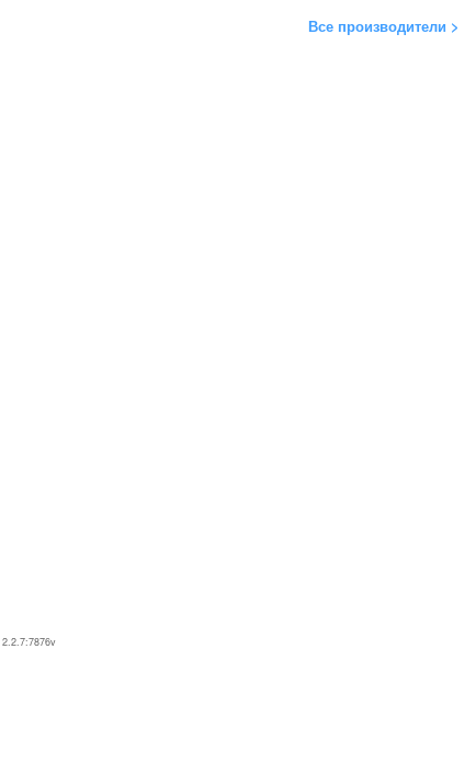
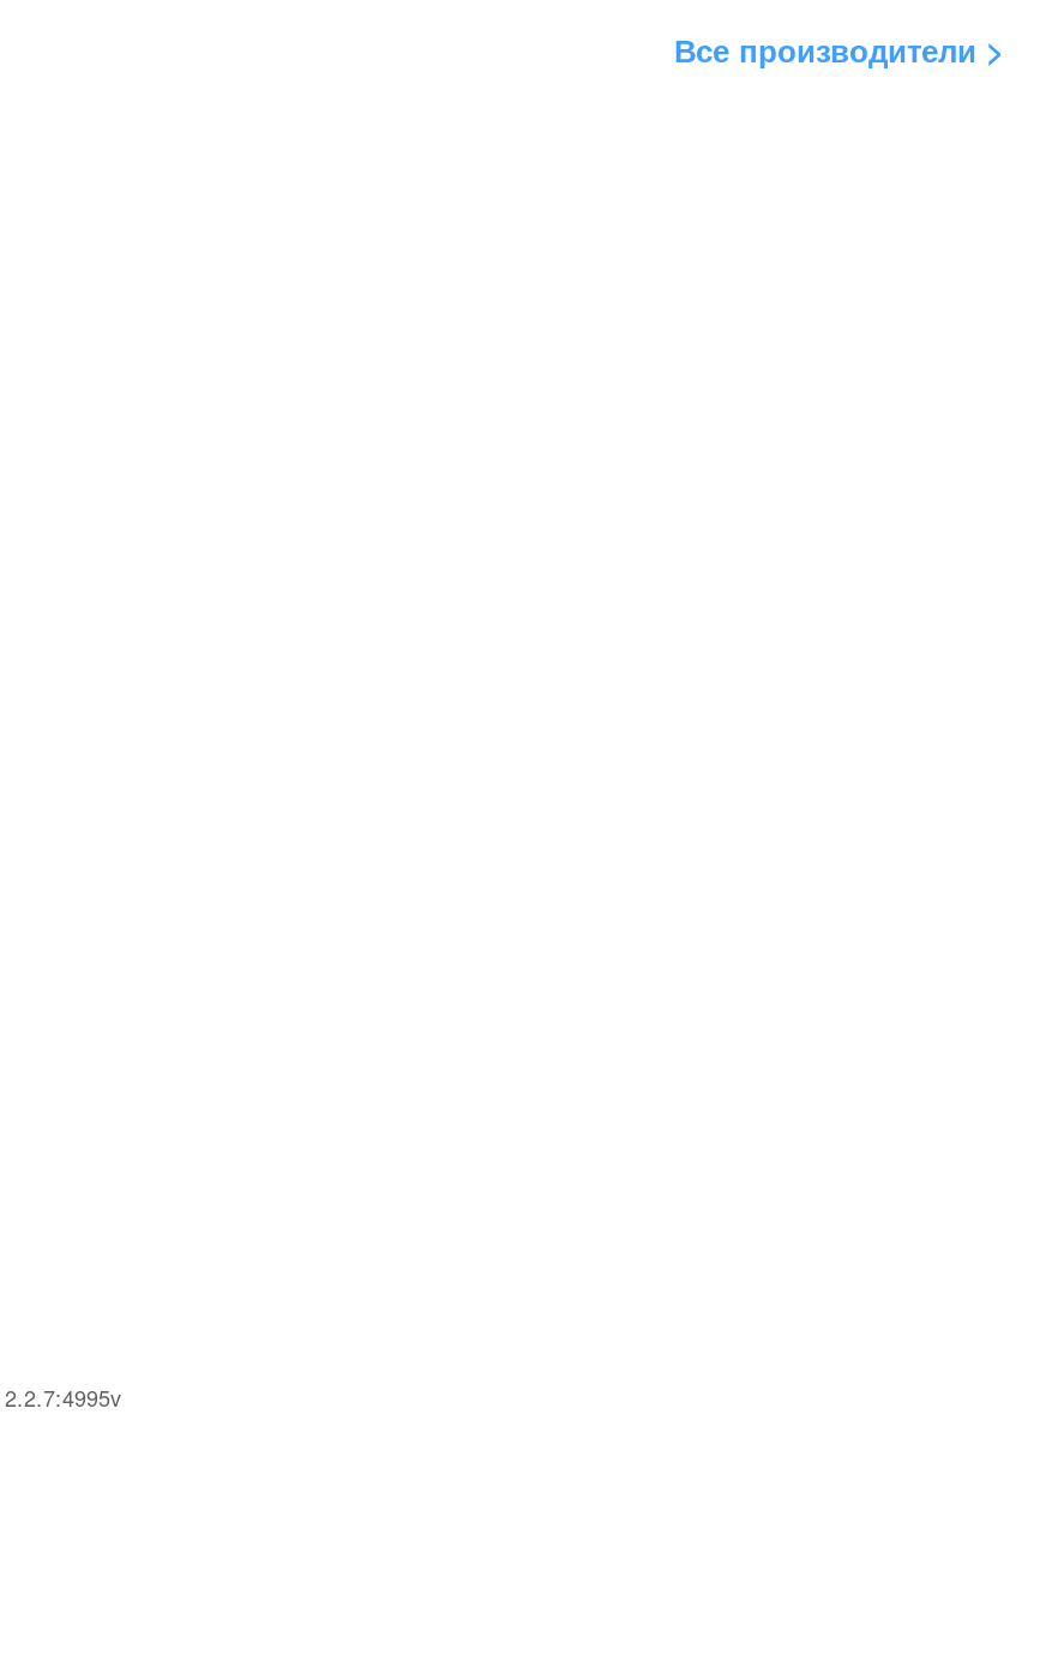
[2,635,56,649] 2.2.7:7876v -> [5,1383,122,1414] 2.2.7:4995v

